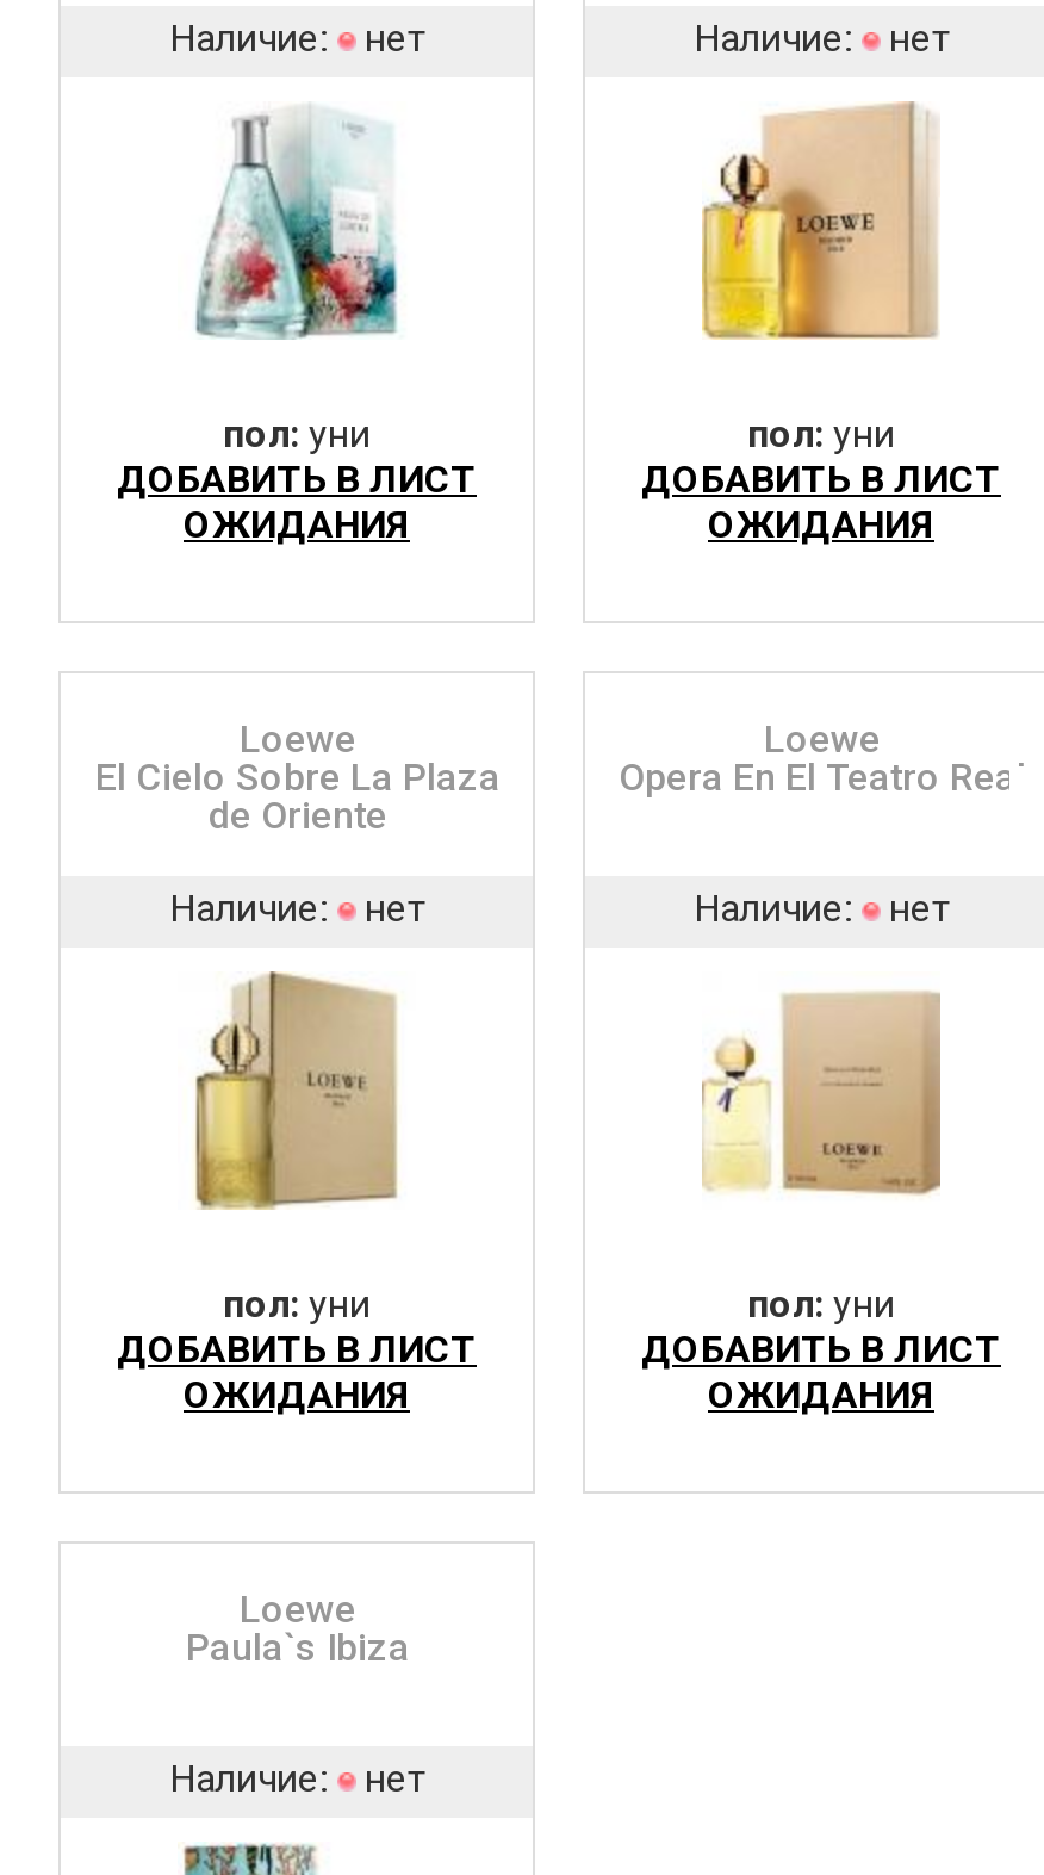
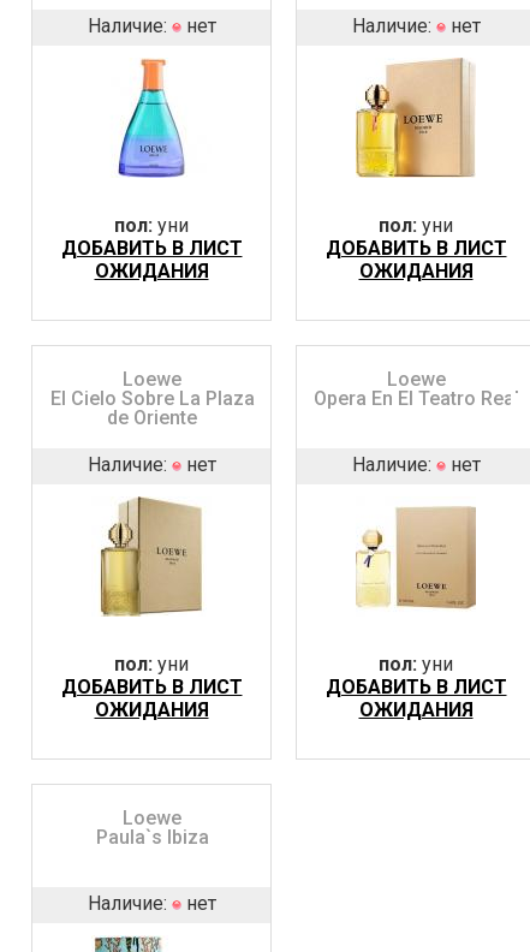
[194,104,399,340] [image] -> [101,58,202,178] [image]

